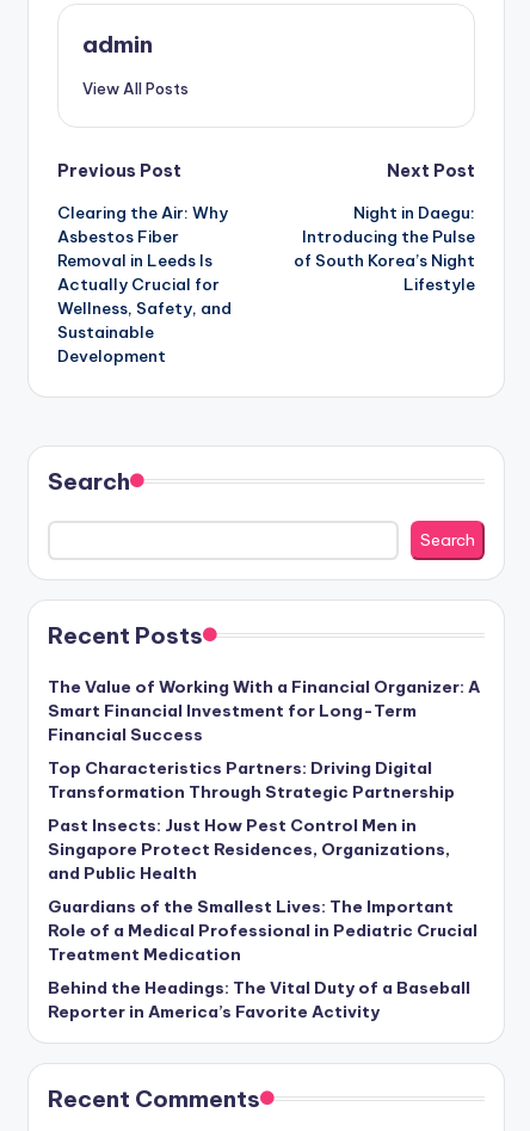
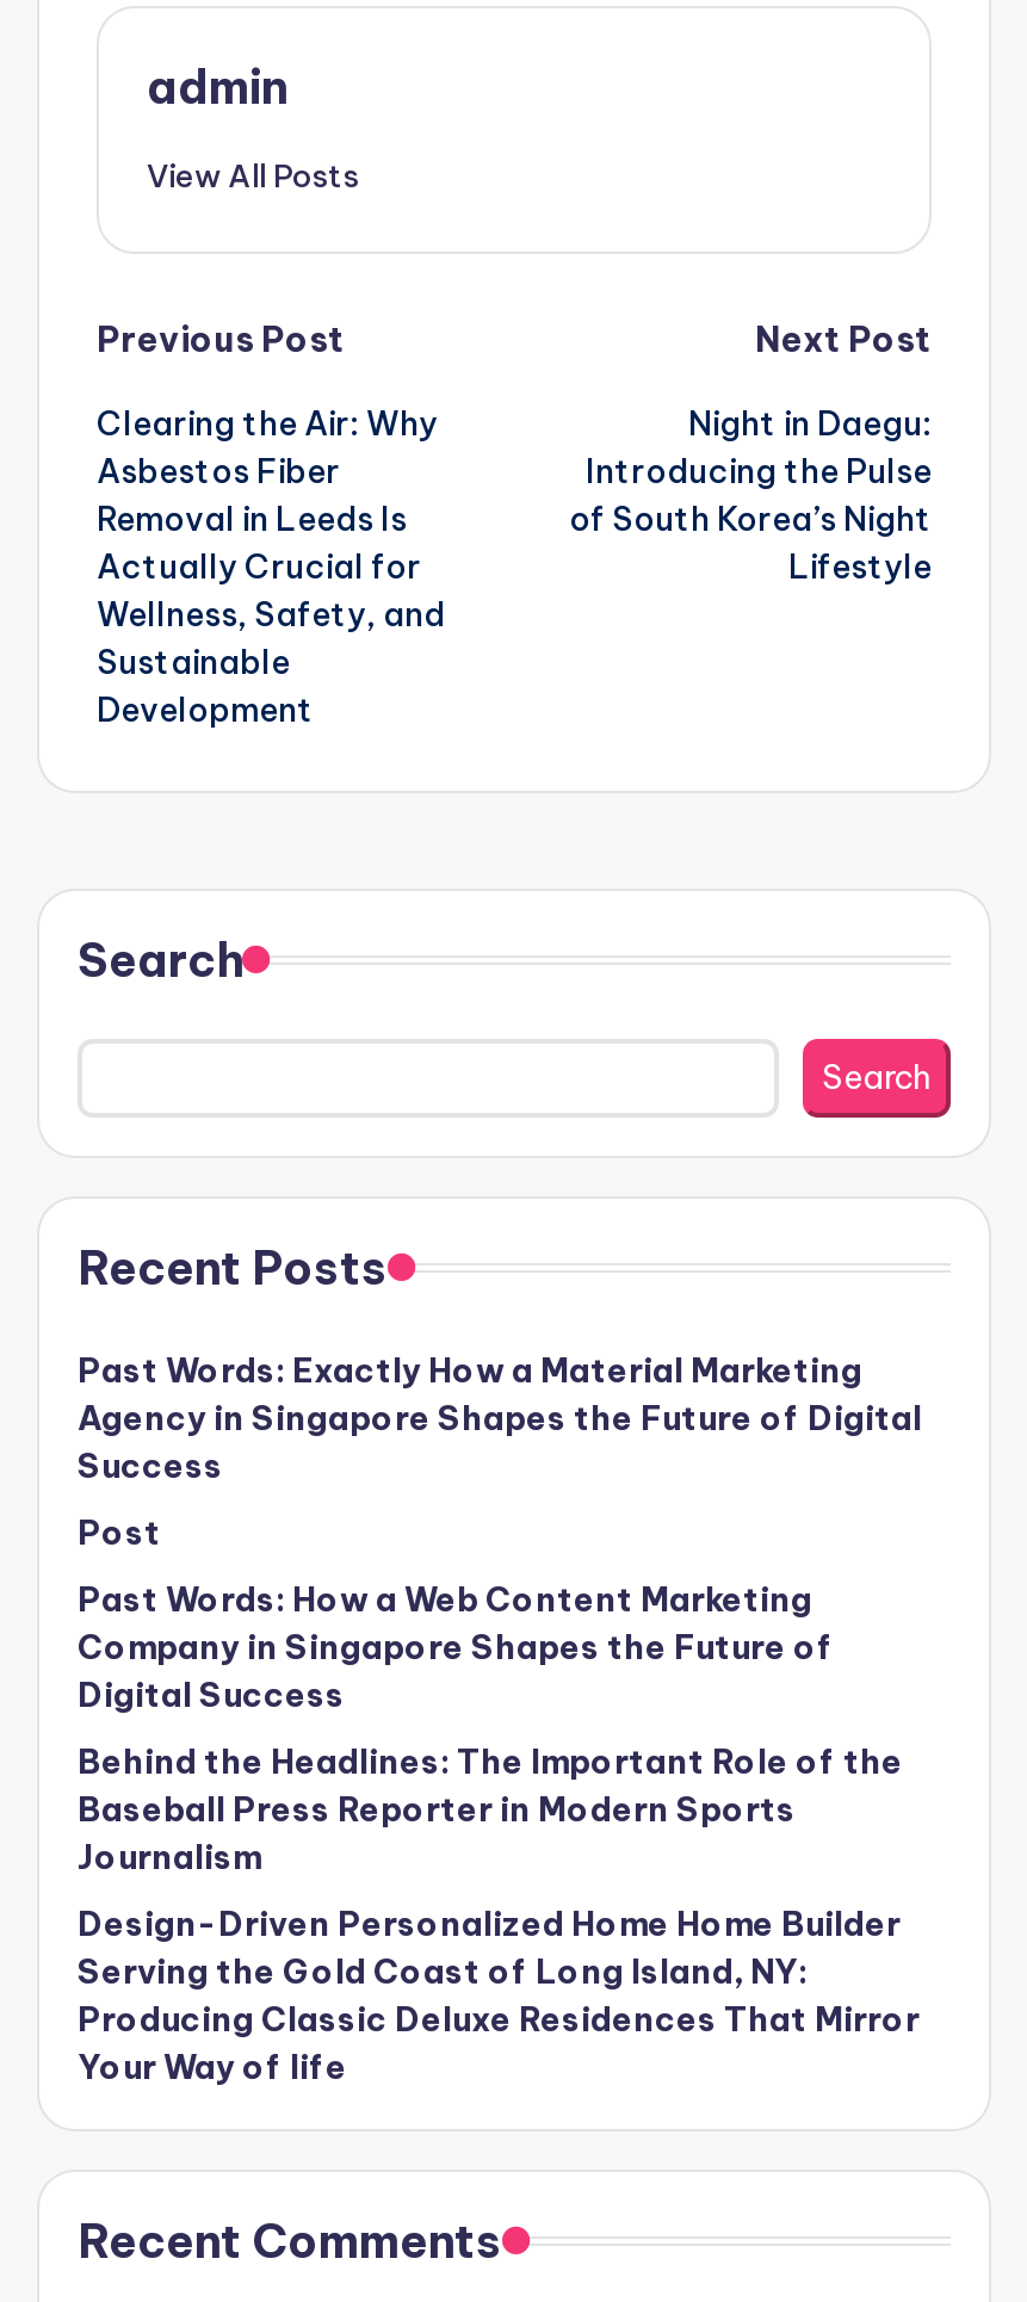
[48,676,480,746] The Value of Working With a Financial Organizer: A | Smart Financial Investment for Long-Term | Financial Success -> [78,1350,922,1488] Past Words: Exactly How a Material Marketing | Agency in Singapore Shapes the Future of Digital | Success
[48,758,455,803] Top Characteristics Partners: Driving Digital | Transformation Through Strategic Partnership -> [78,1512,161,1555] Post
[48,815,450,884] Past Insects: Just How Pest Control Men in | Singapore Protect Residences, Organizations, | and Public Health -> [78,1579,834,1717] Past Words: How a Web Content Marketing | Company in Singapore Shapes the Future of | Digital Success
[48,896,477,965] Guardians of the Smallest Lives: The Important | Role of a Medical Professional in Pediatric Crucial | Treatment Medication -> [78,1741,903,1879] Behind the Headlines: The Important Role of the | Baseball Press Reporter in Modern Sports | Journalism
[48,977,470,1023] Behind the Headings: The Vital Duty of a Baseball | Reporter in America’s Favorite Activity -> [78,1903,920,2089] Design-Driven Personalized Home Home Builder | Serving the Gold Coast of Long Island, NY: | Producing Classic Deluxe Residences That Mirror | Your Way of life

